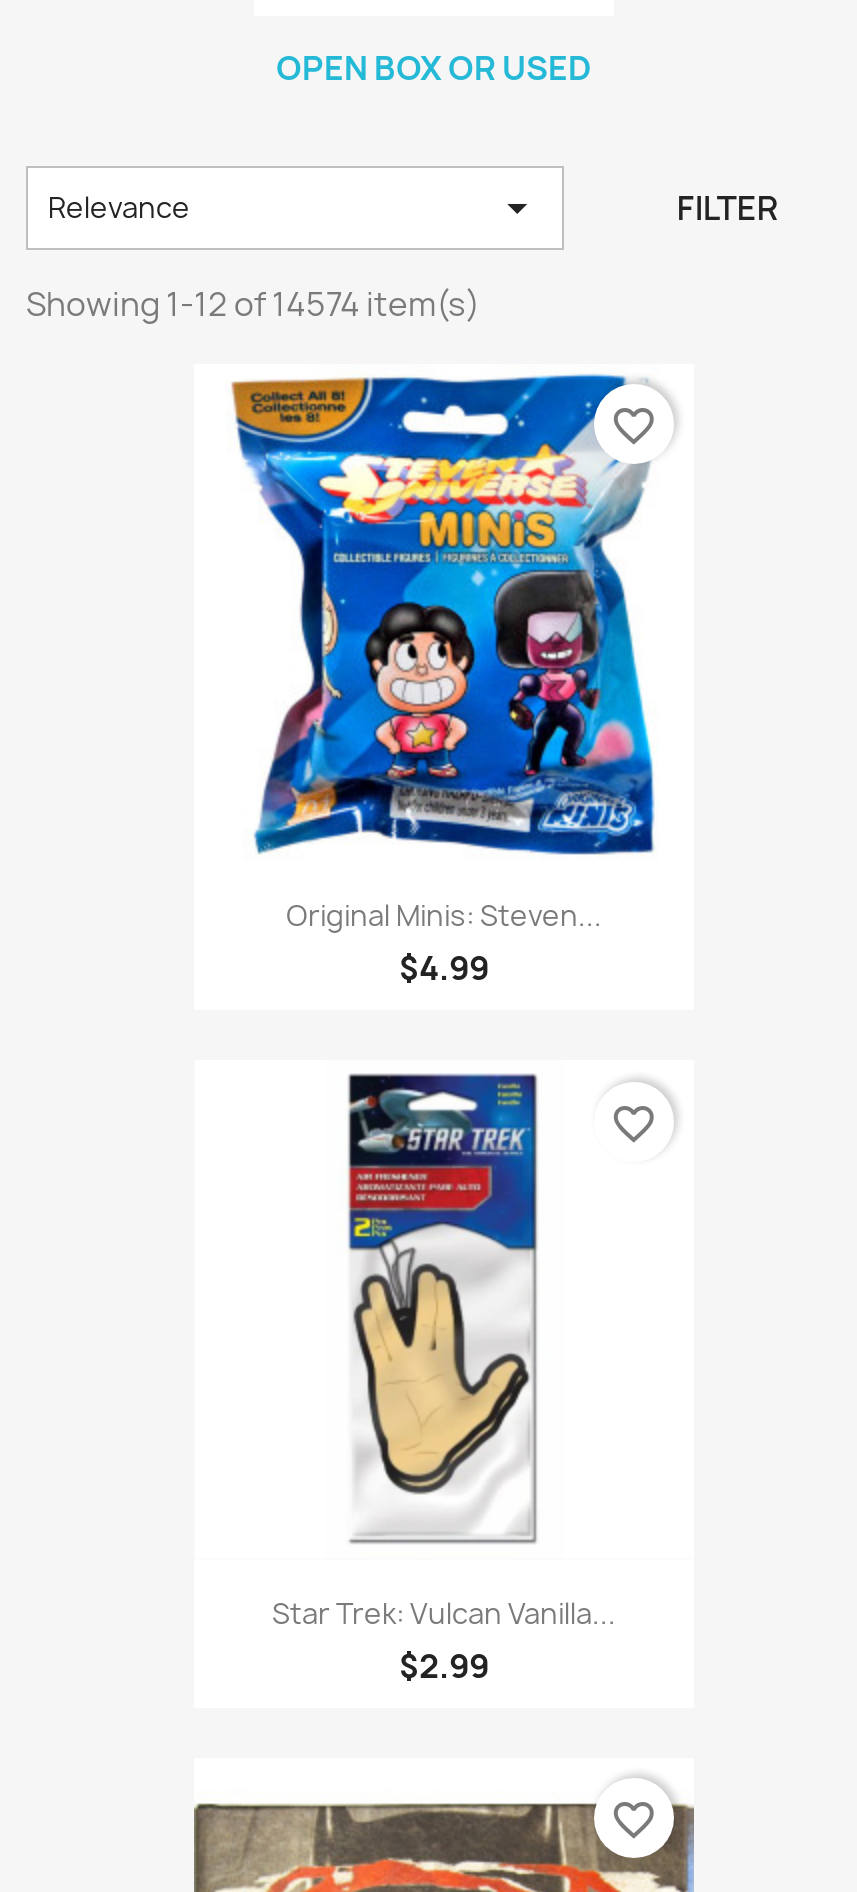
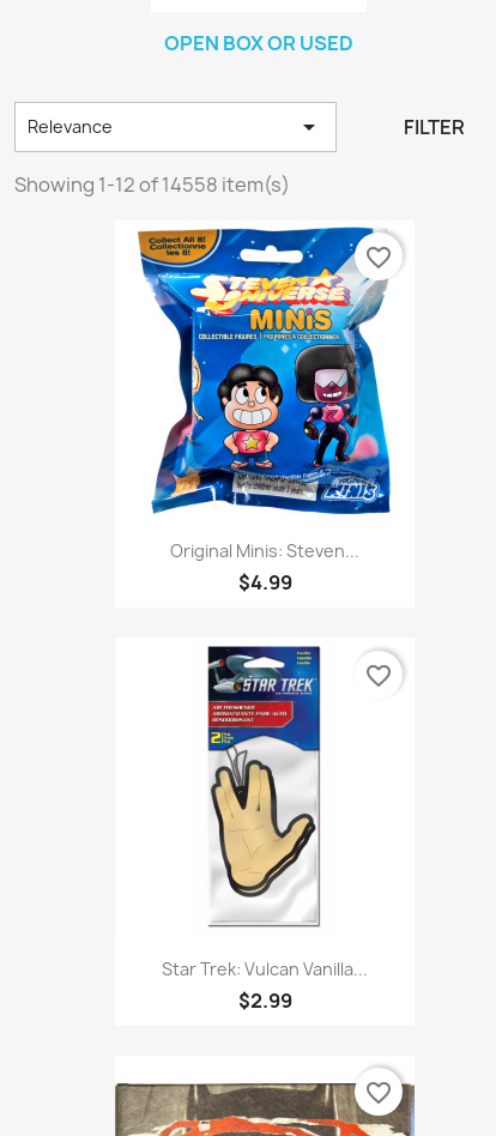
[26,282,480,326] Showing 1-12 of 14574 item(s) -> [14,171,290,198] Showing 1-12 of 14558 item(s)

